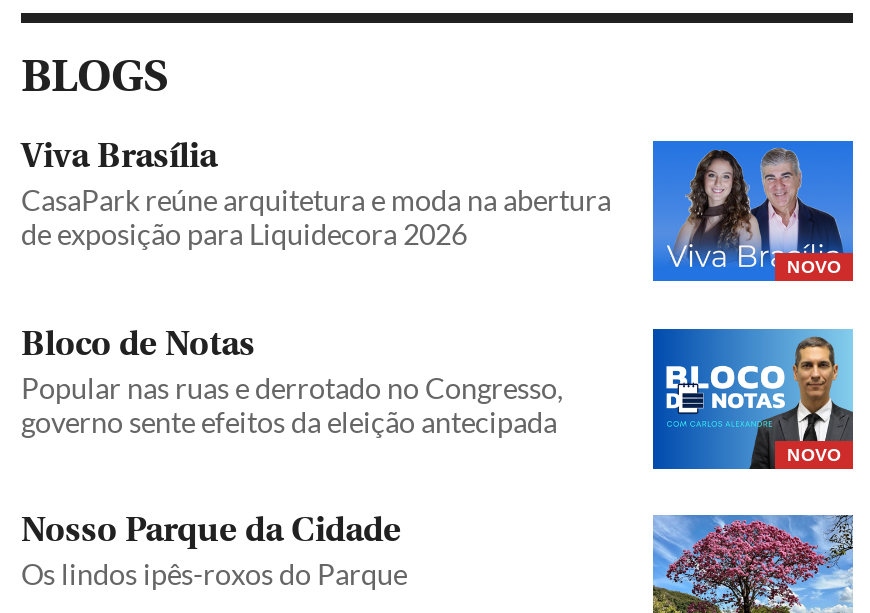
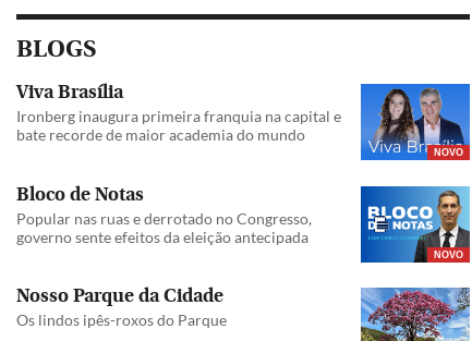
[21,184,611,252] CasaPark reúne arquitetura e moda na abertura | de exposição para Liquidecora 2026 -> [16,107,341,144] Ironberg inaugura primeira franquia na capital e | bate recorde de maior academia do mundo

